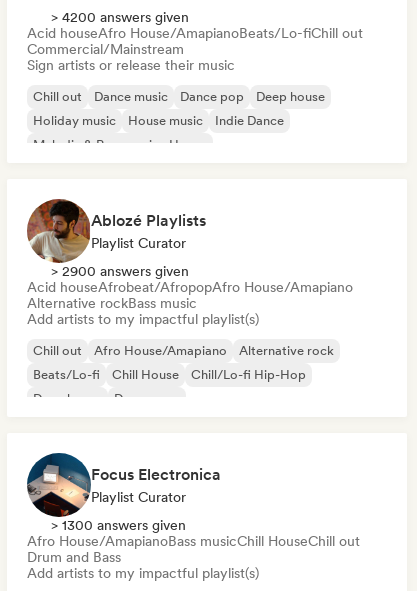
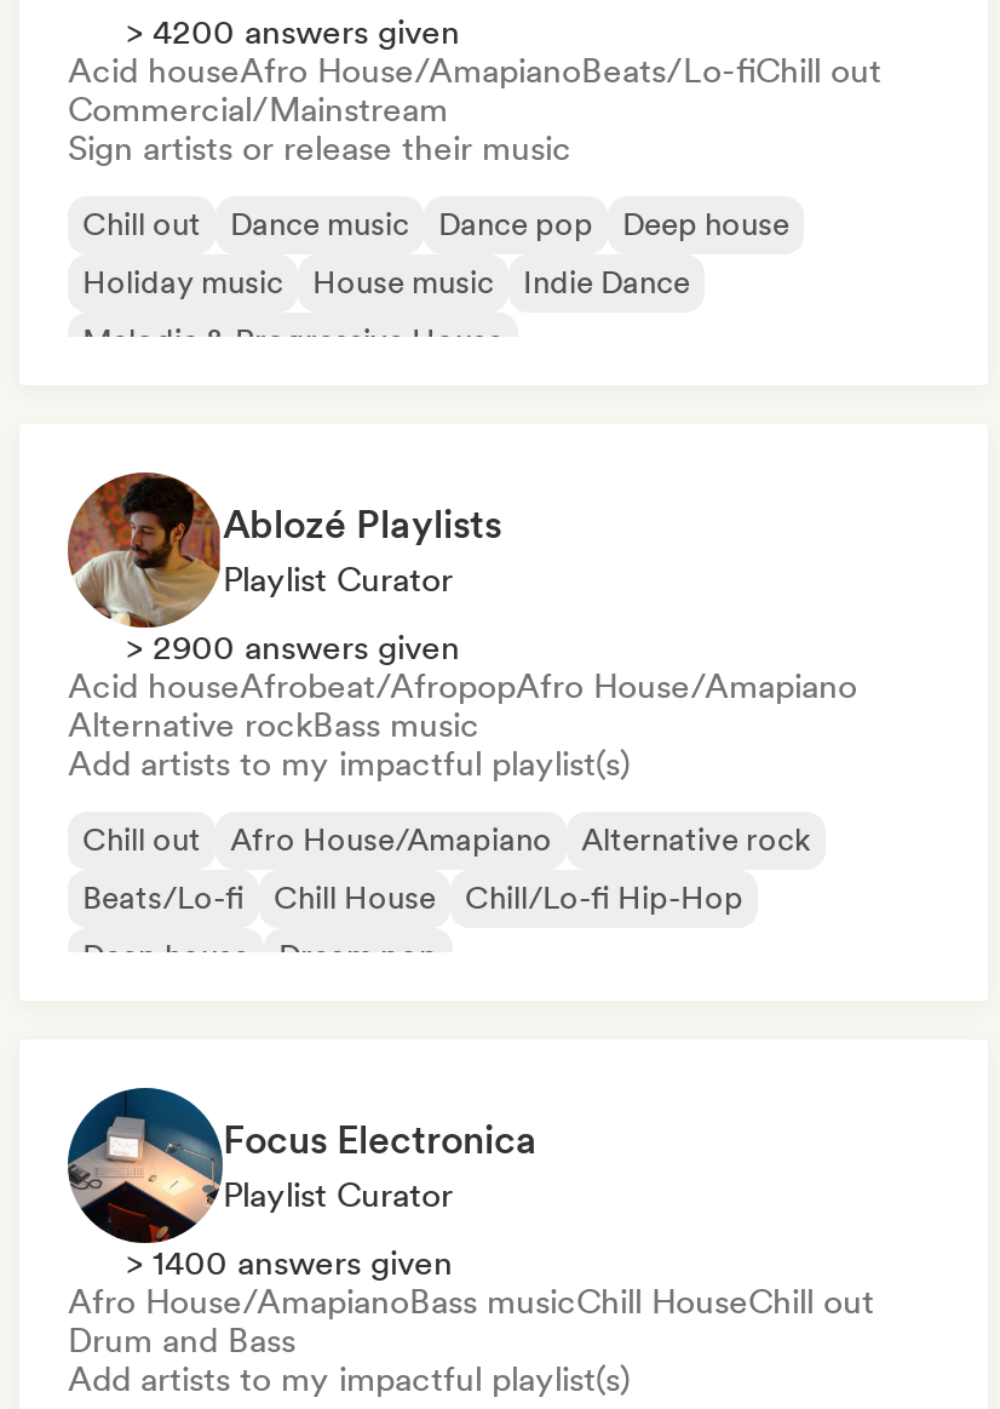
[51,517,186,533] > 1300 answers given -> [126,1243,453,1282] > 1400 answers given

